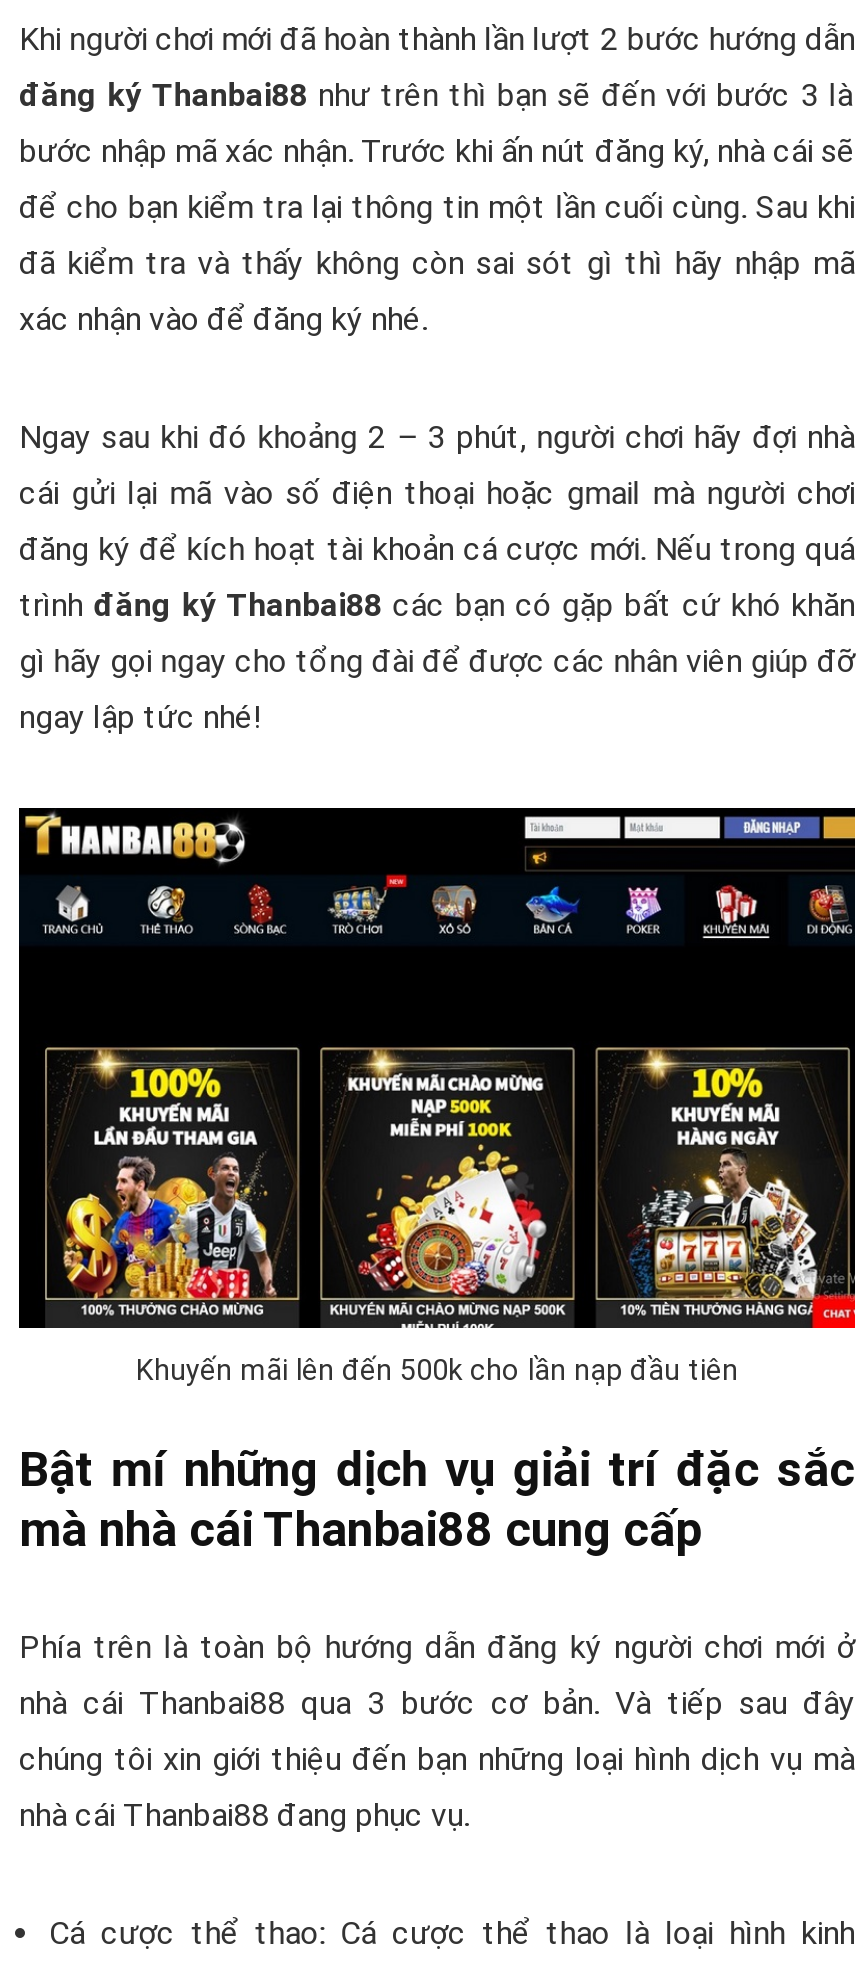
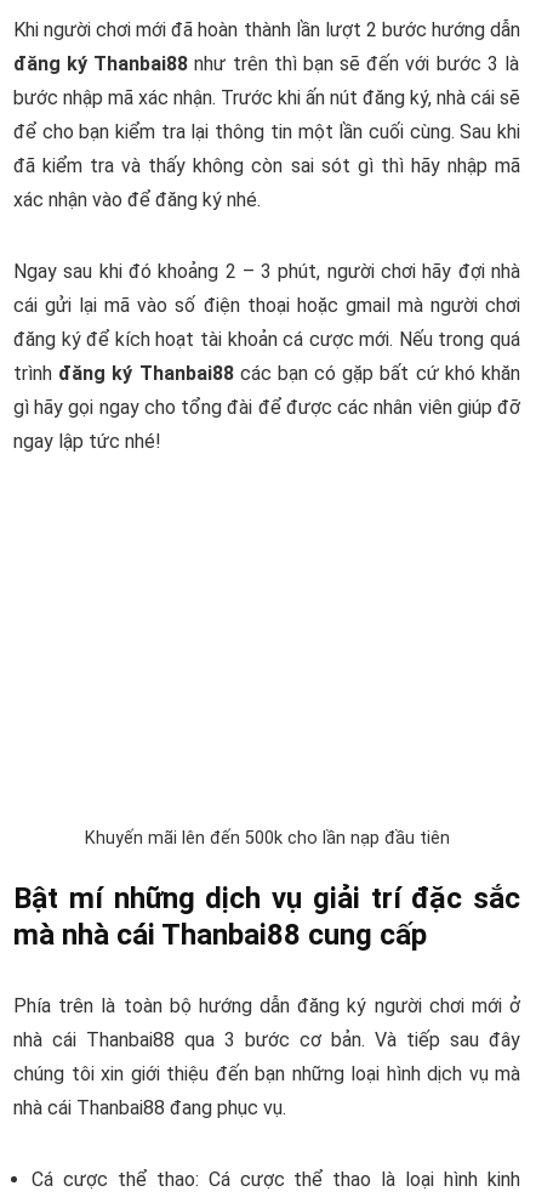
[17,806,857,1330] [image] -> none

